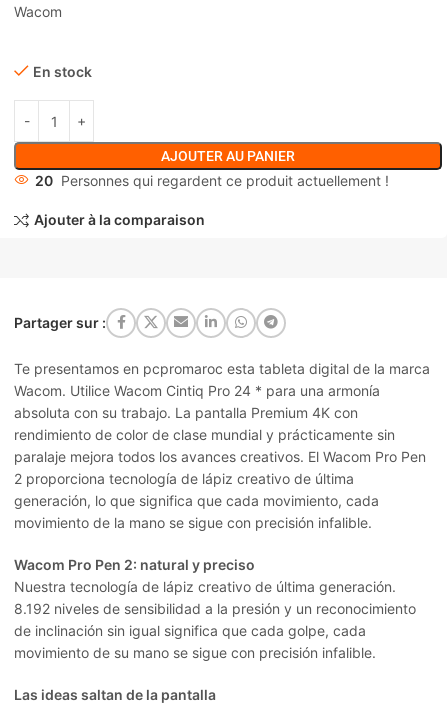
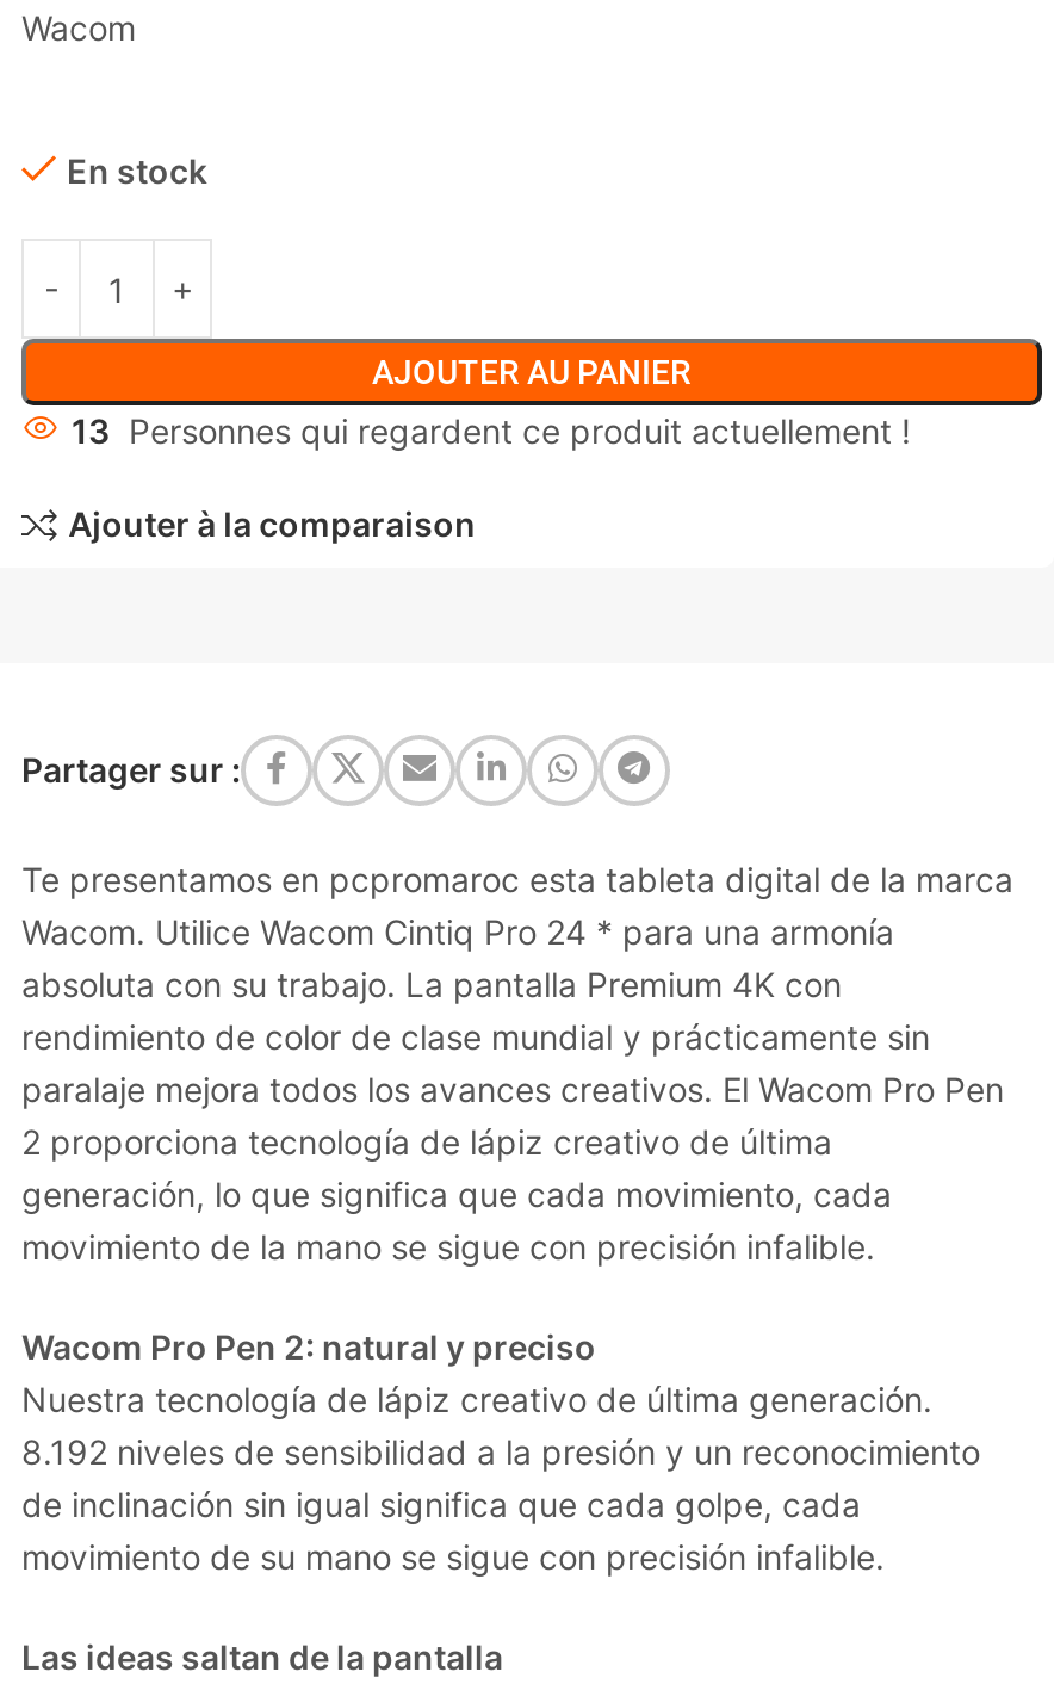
[35,172,389,189] 20 Personnes qui regardent ce produit actuellement ! -> [72,410,911,451] 13 Personnes qui regardent ce produit actuellement !

